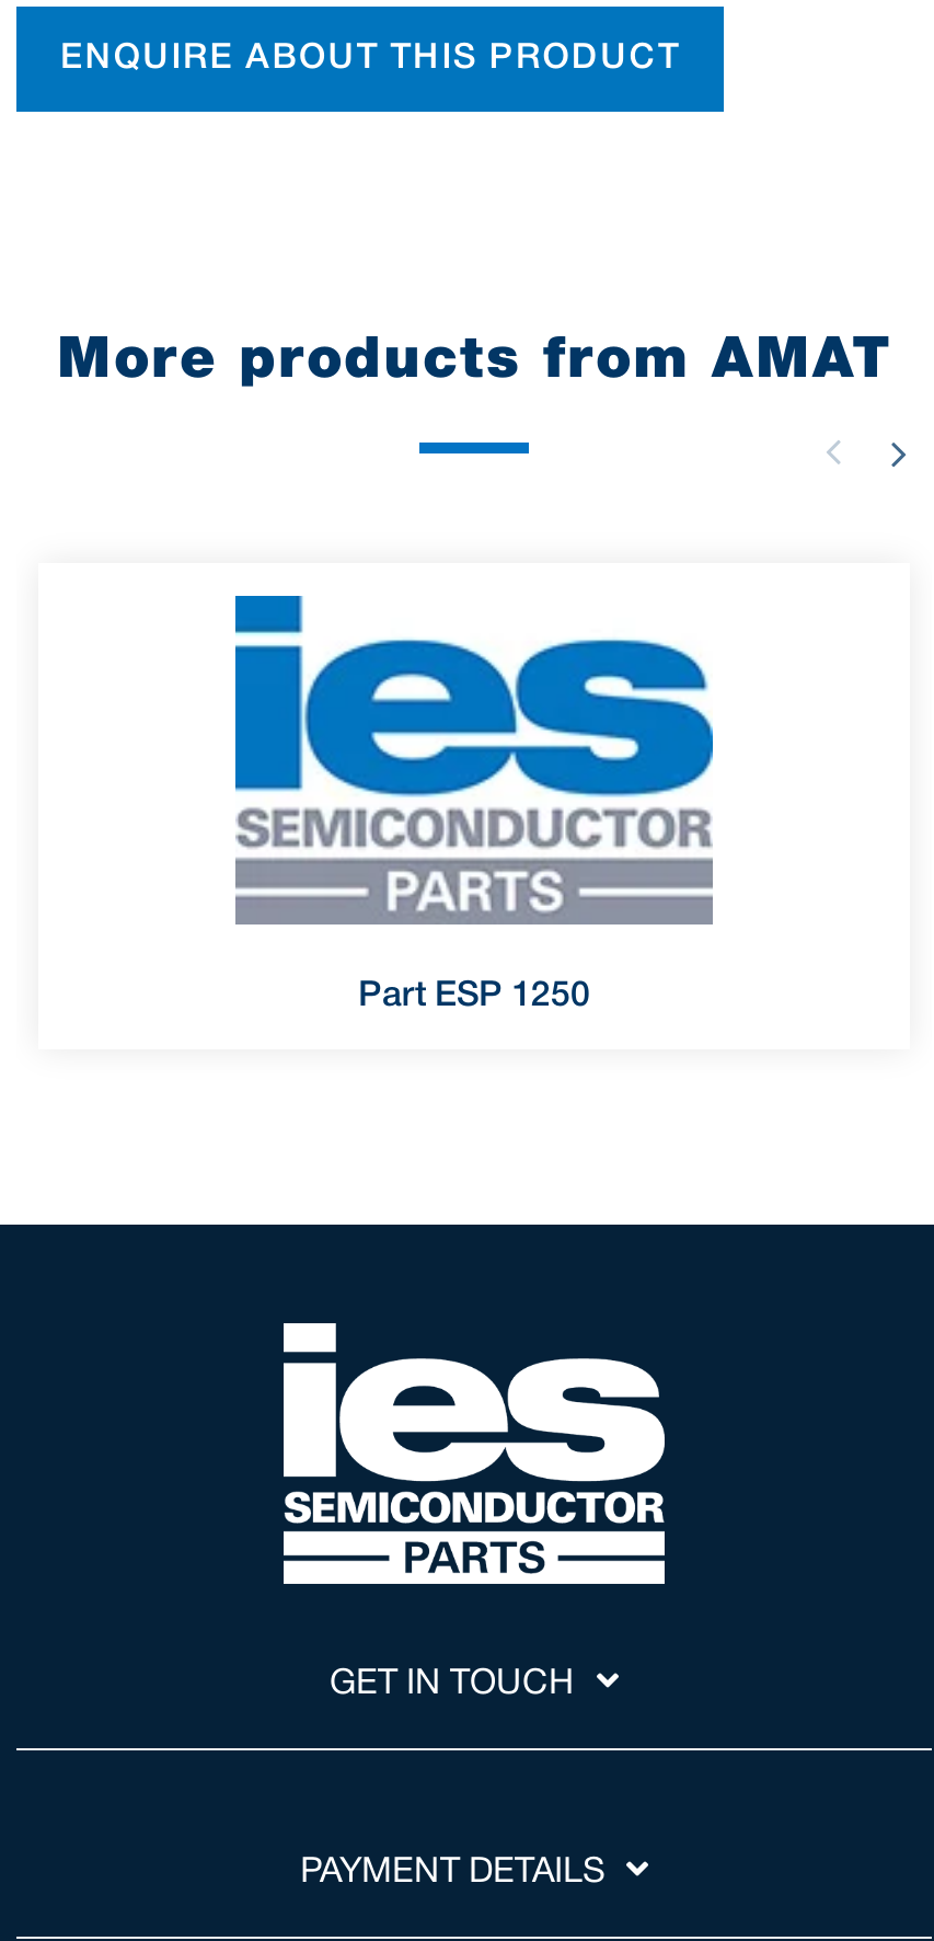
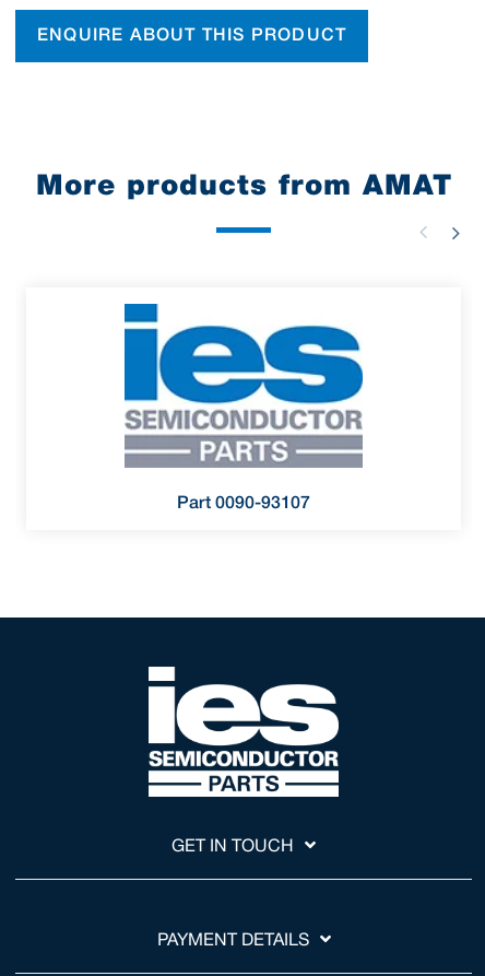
[358,981,590,1011] Part ESP 1250 -> [177,496,310,511] Part 0090-93107

